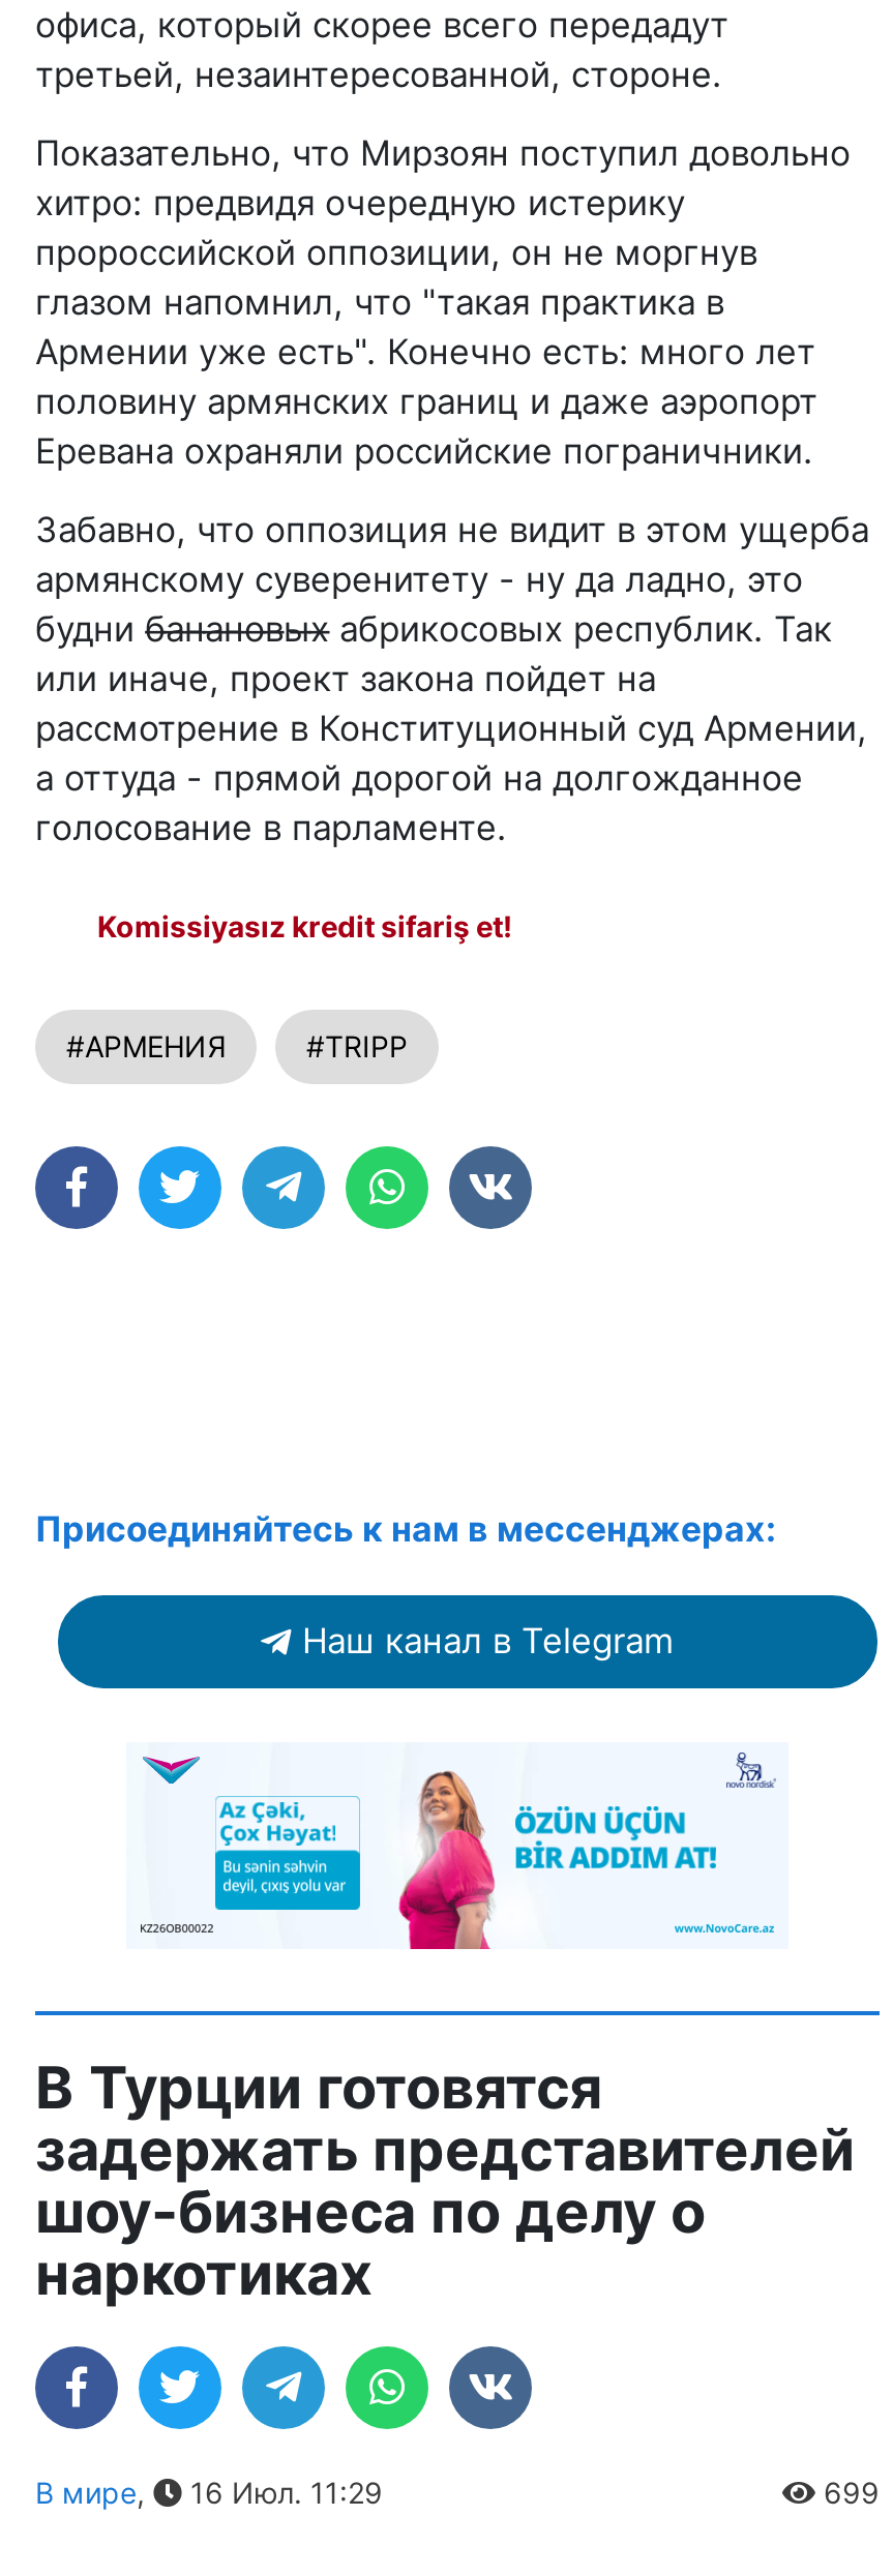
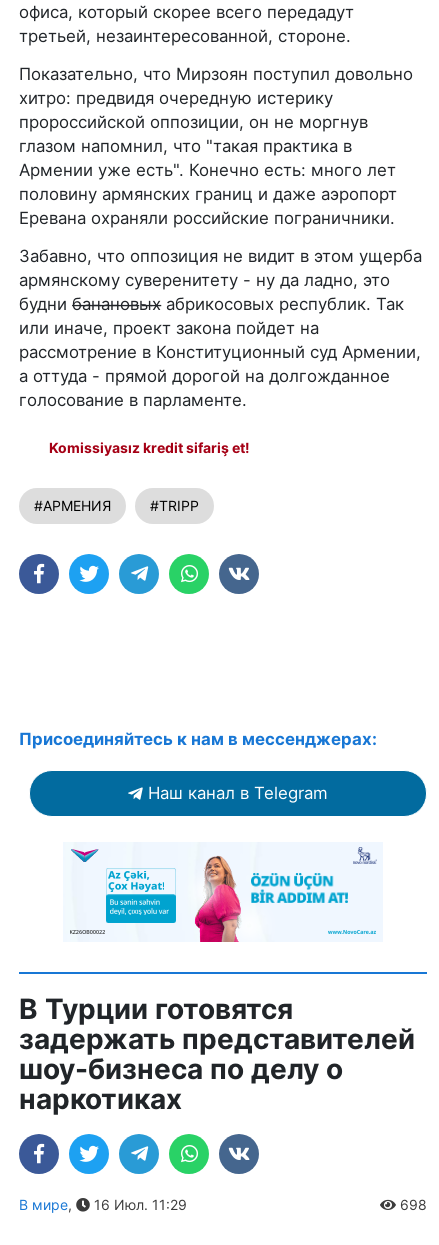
[815,2475,880,2510] 699 -> [396,1196,427,1213] 698

